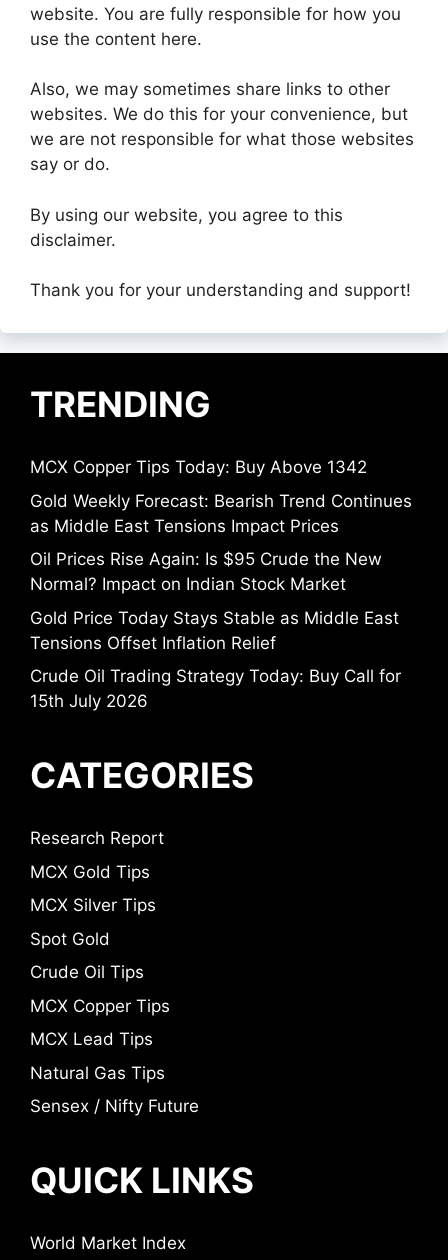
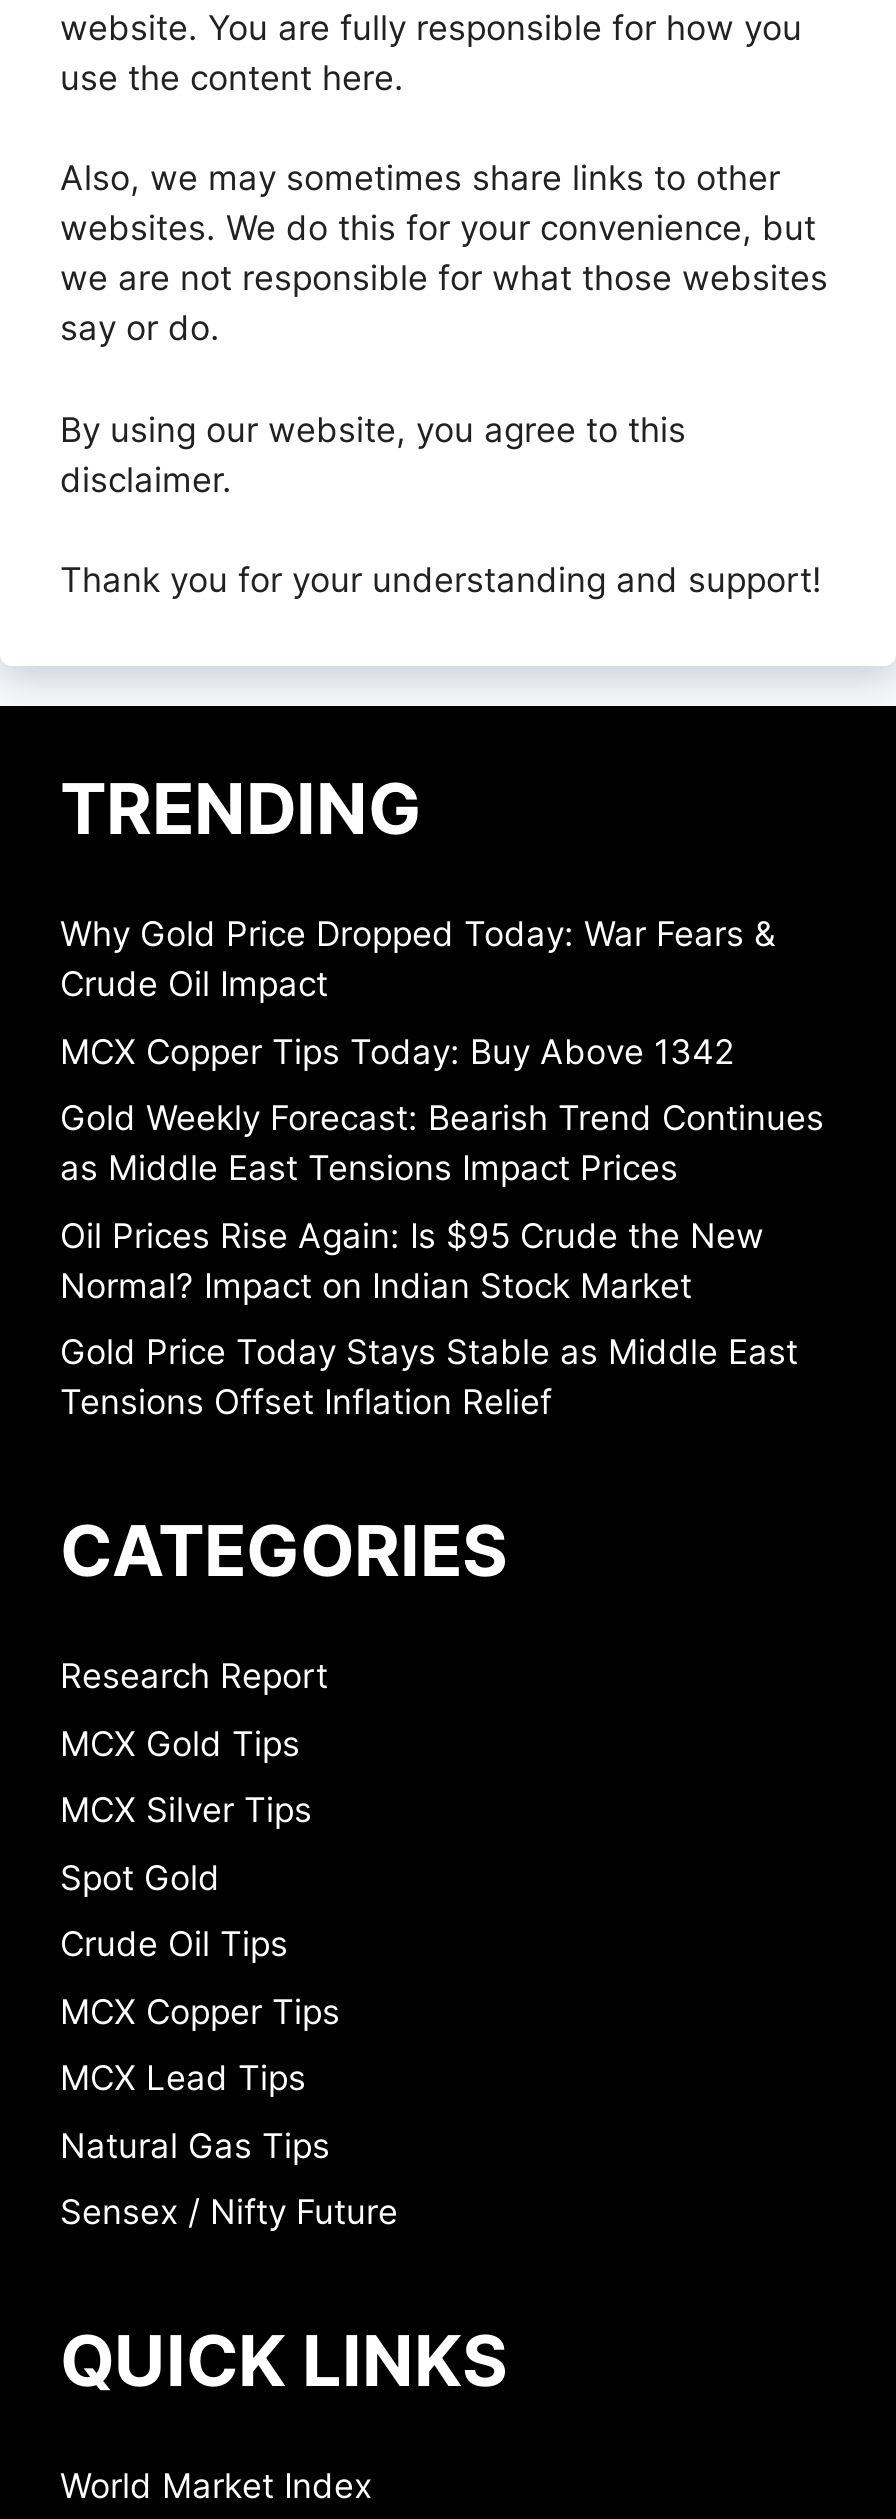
none -> [60,914,776,1004] Why Gold Price Dropped Today: War Fears & | Crude Oil Impact
moved [30,457,412,653] -> [60,1031,824,1422]: MCX Copper Tips Today: Buy Above 1342 | Gold Weekly Forecast: Bearish Trend Continues | as Middle East Tensions Impact Prices | Oil Prices Rise Again: Is $95 Crude the New | Normal? Impact on Indian Stock Market | Gold Price Today Stays Stable as Middle East | Tensions Offset Inflation Relief
[30,666,401,711] Crude Oil Trading Strategy Today: Buy Call for | 15th July 2026 -> none

